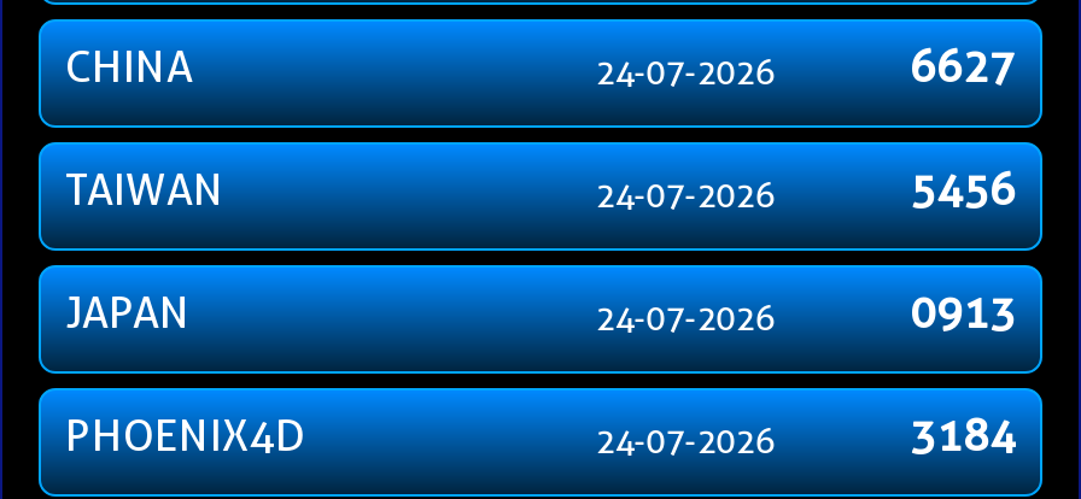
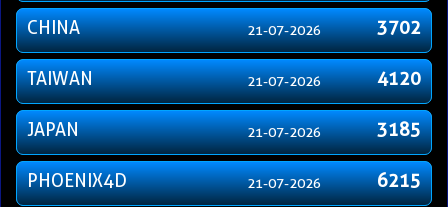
[595,54,774,93] 24-07-2026 -> [247,22,321,38] 21-07-2026
[910,42,1016,93] 6627 -> [377,17,421,38] 3702
[595,177,774,216] 24-07-2026 -> [247,73,321,89] 21-07-2026
[910,165,1016,216] 5456 -> [377,68,421,89] 4120
[595,300,774,338] 24-07-2026 -> [247,124,321,140] 21-07-2026
[910,288,1016,338] 0913 -> [377,119,421,140] 3185
[595,423,774,461] 24-07-2026 -> [247,175,321,191] 21-07-2026
[910,411,1016,461] 3184 -> [377,170,421,191] 6215

